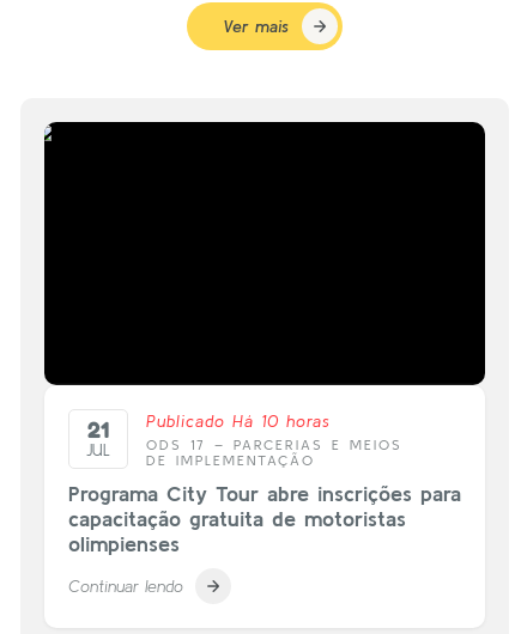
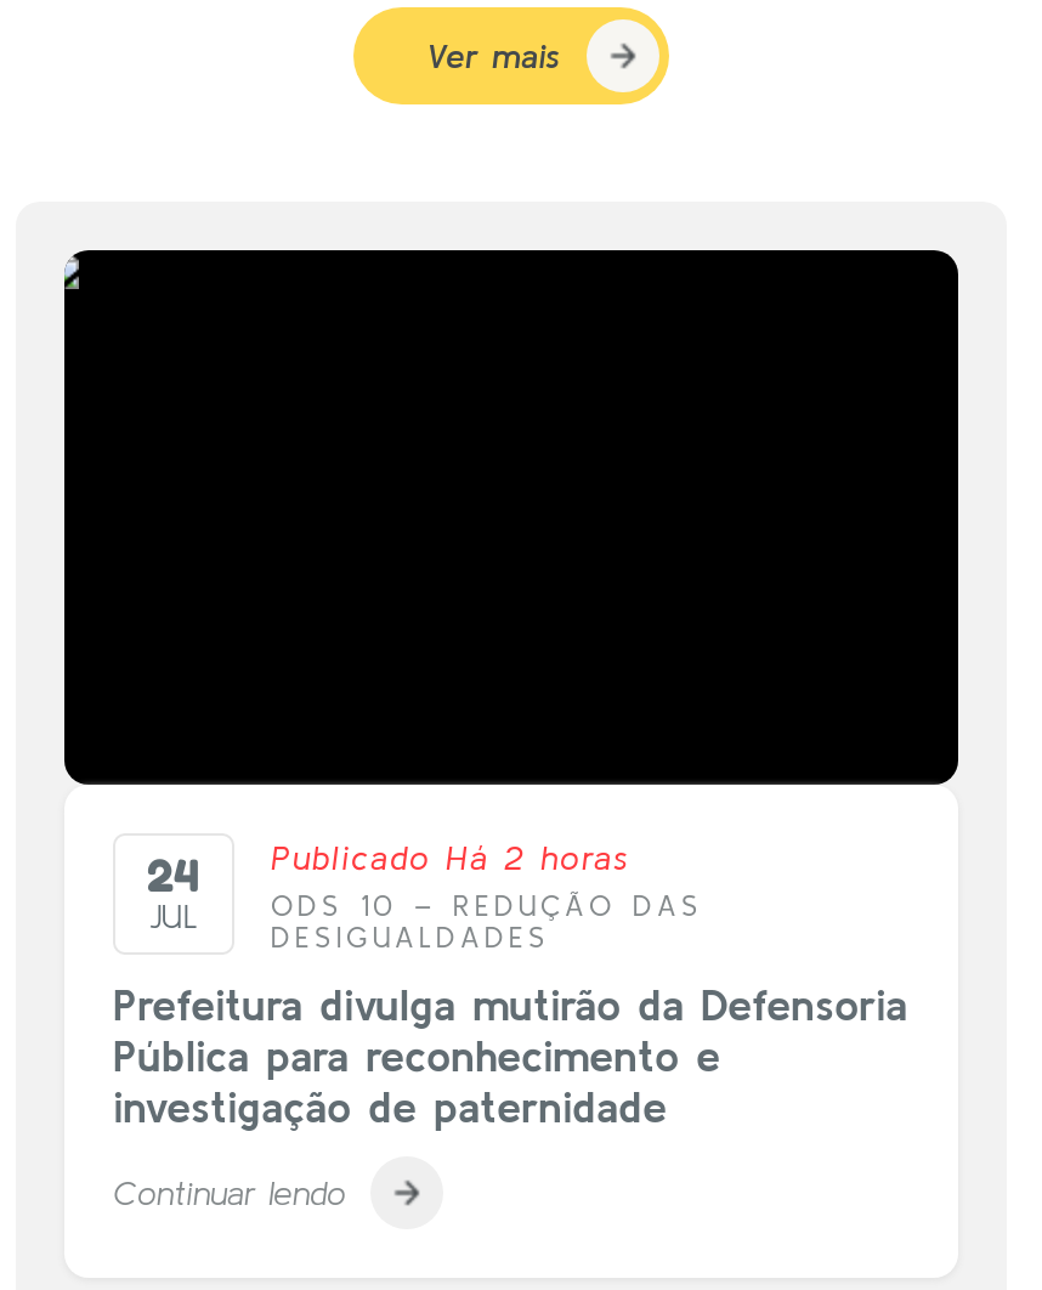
[87,417,109,443] 21 -> [147,849,200,902] 24
[146,411,402,468] Publicado Há 10 horas | ODS 17 – PARCERIAS E MEIOS | DE IMPLEMENTAÇÃO -> [271,838,703,952] Publicado Há 2 horas | ODS 10 – REDUÇÃO DAS | DESIGUALDADES
[68,481,461,557] Programa City Tour abre inscrições para | capacitação gratuita de motoristas | olimpienses -> [113,980,907,1133] Prefeitura divulga mutirão da Defensoria | Pública para reconhecimento e | investigação de paternidade

